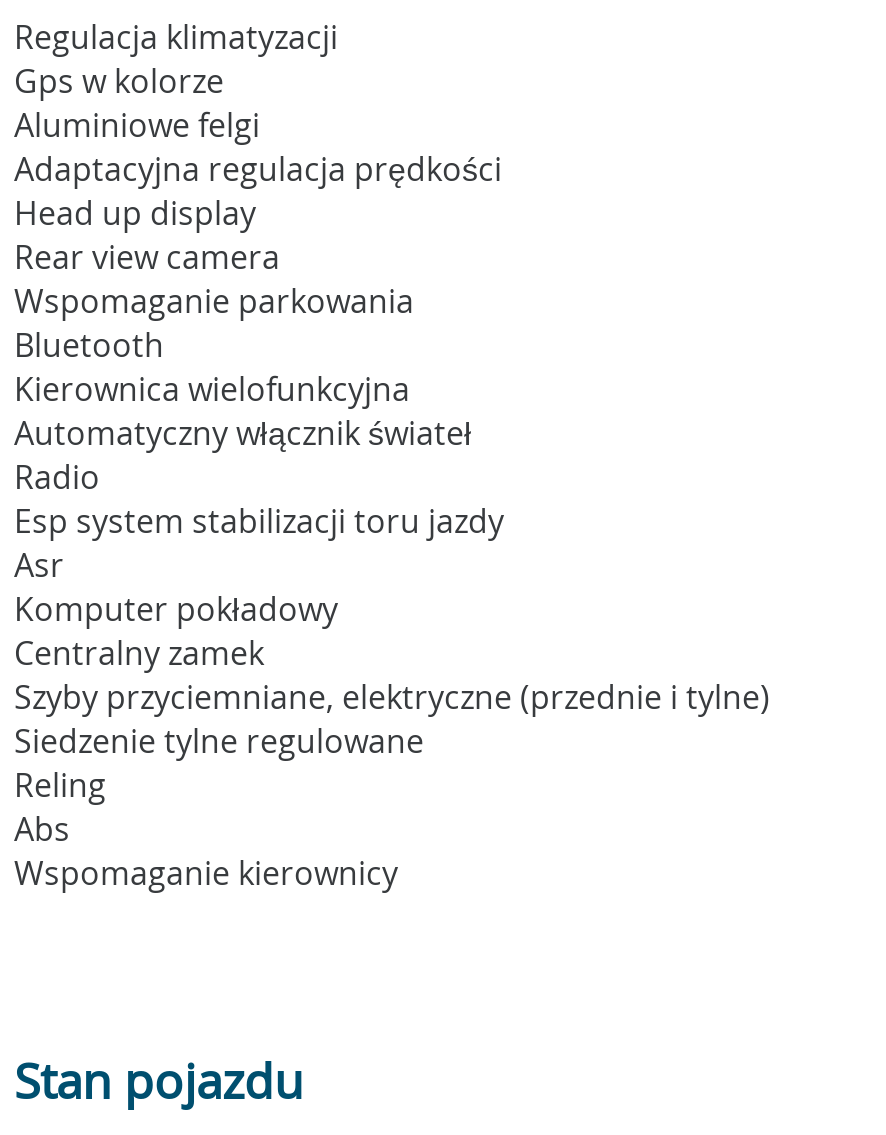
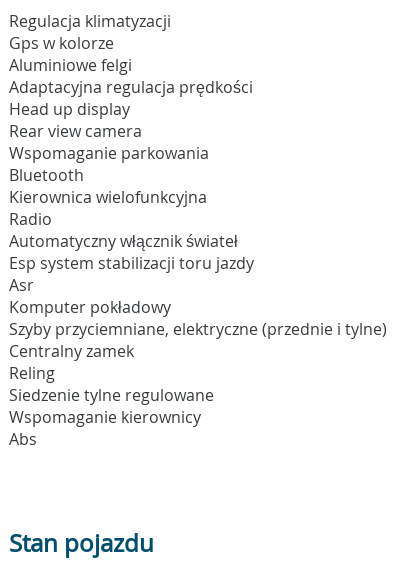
moved [14,411,472,455] -> [9,230,238,252]: Automatyczny włącznik świateł
moved [14,455,100,499] -> [9,208,52,230]: Radio
moved [14,631,264,675] -> [9,340,134,362]: Centralny zamek
moved [14,675,770,719] -> [9,318,387,340]: Szyby przyciemniane, elektryczne (przednie i tylne)
moved [14,719,424,763] -> [9,384,214,406]: Siedzenie tylne regulowane
moved [14,763,106,807] -> [9,362,55,384]: Reling
moved [14,807,70,851] -> [9,428,37,450]: Abs
moved [14,851,398,895] -> [9,406,201,428]: Wspomaganie kierownicy

